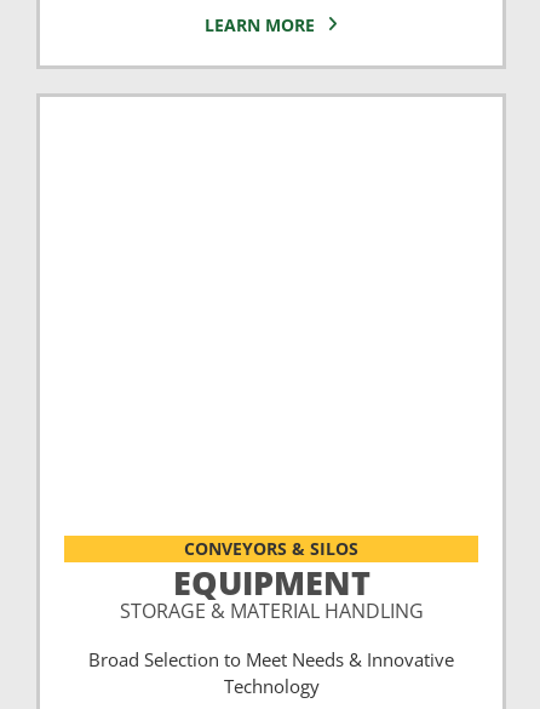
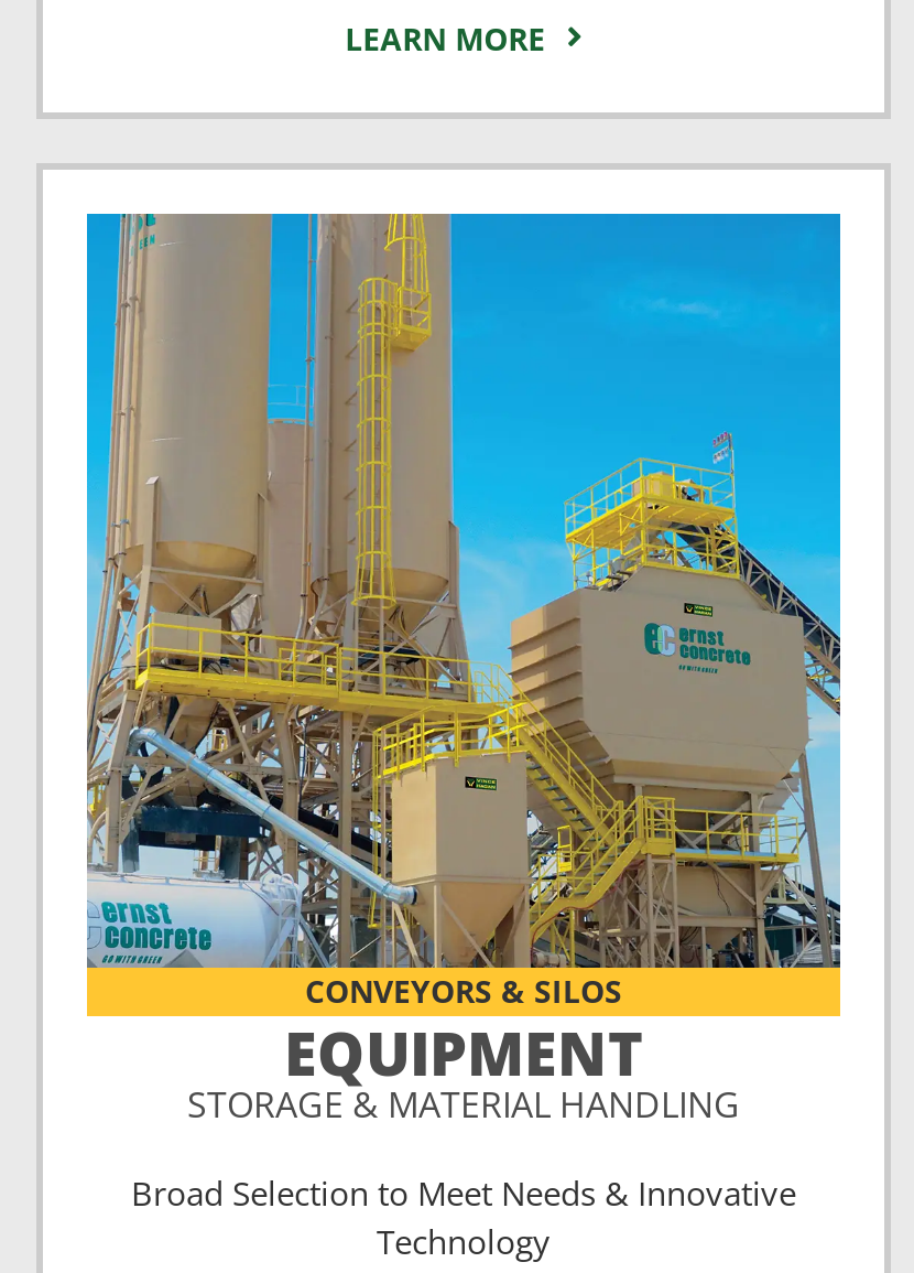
none -> [85,212,842,970] [image]

